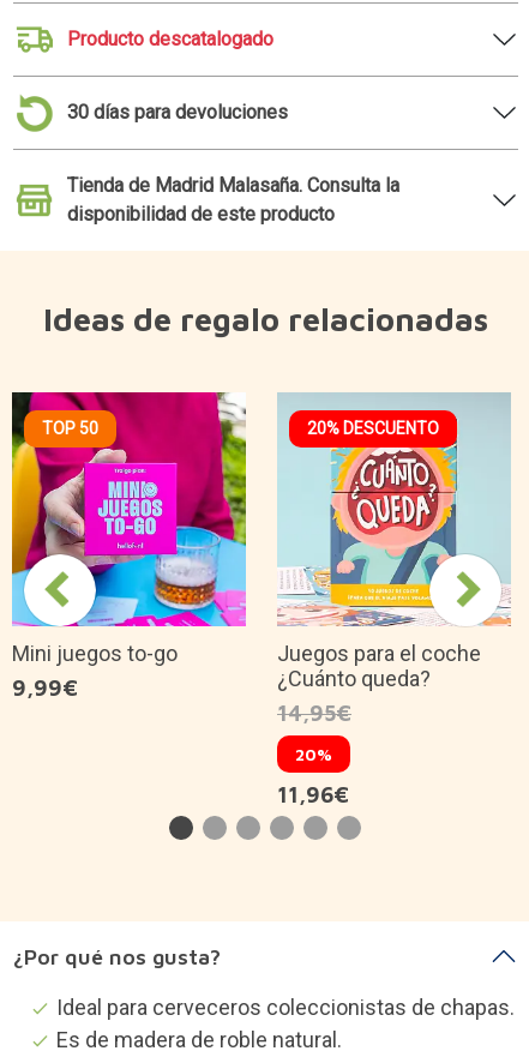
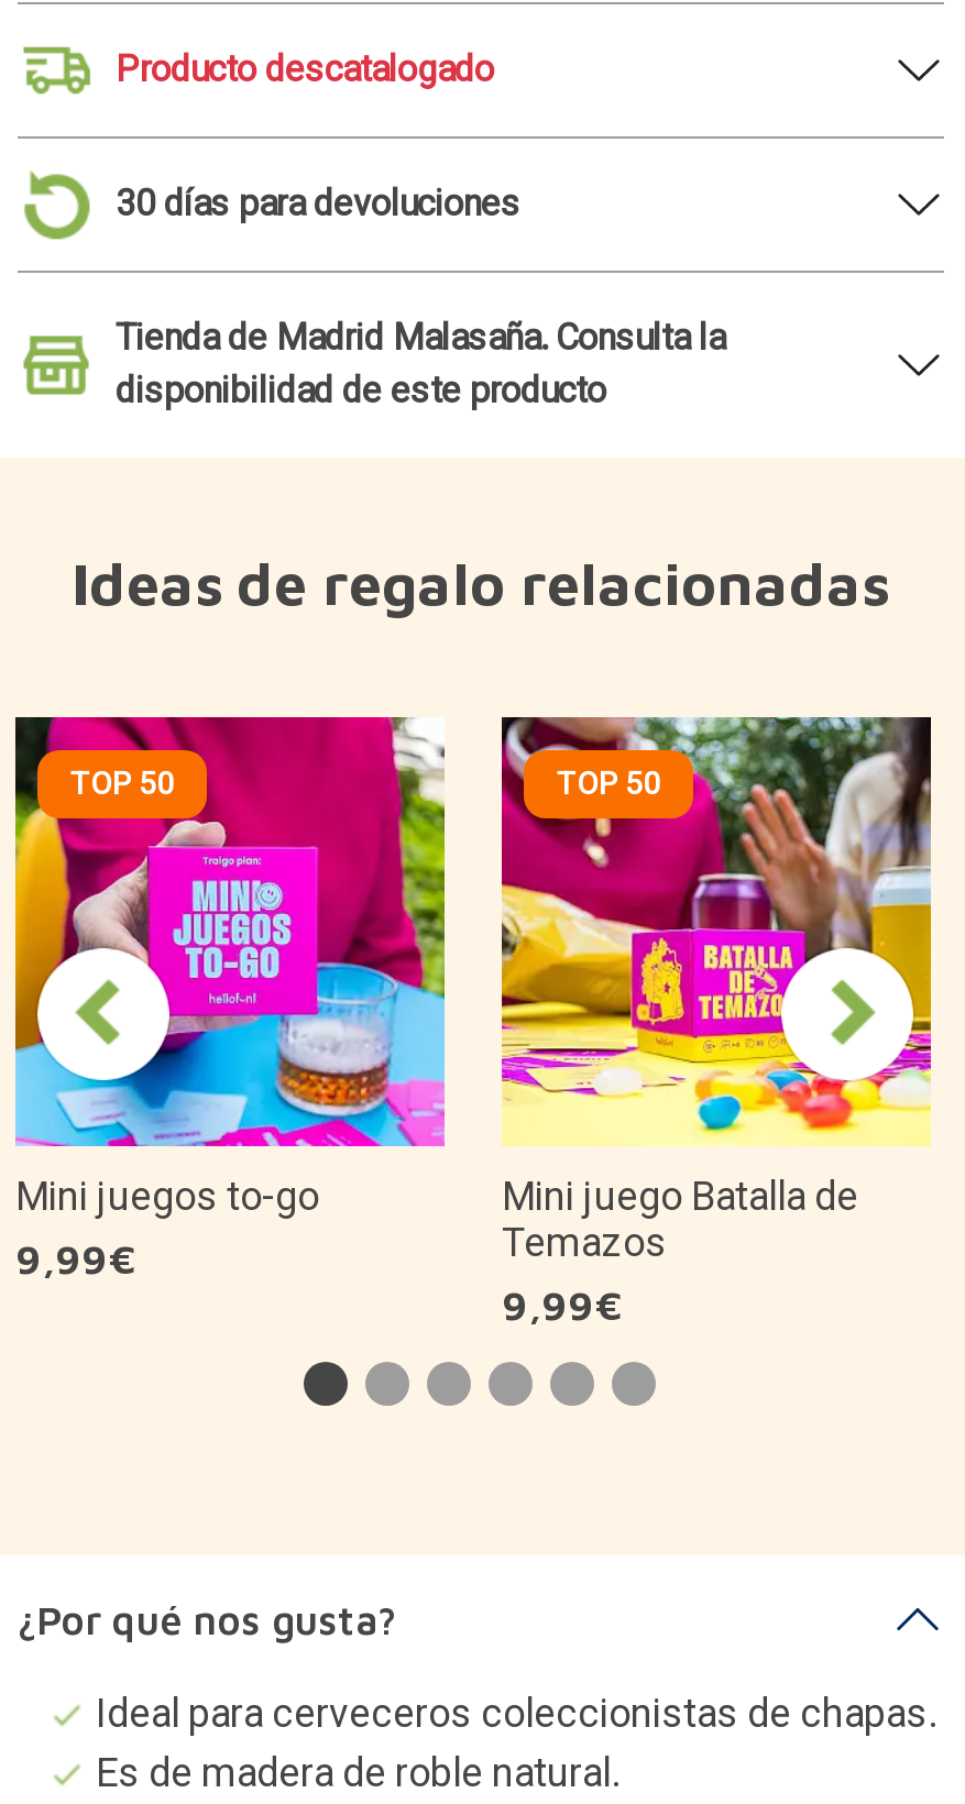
[277,392,511,627] [image] | 20% DESCUENTO -> [500,715,933,1146] [image] | TOP 50
[23,518,97,626] [image] -> [35,948,172,1148] [image]
[277,641,481,807] Juegos para el coche | ¿Cuánto queda? | 14,95€ | 20% | 11,96€ -> [502,1172,858,1329] Mini juego Batalla de | Temazos | 9,99€

